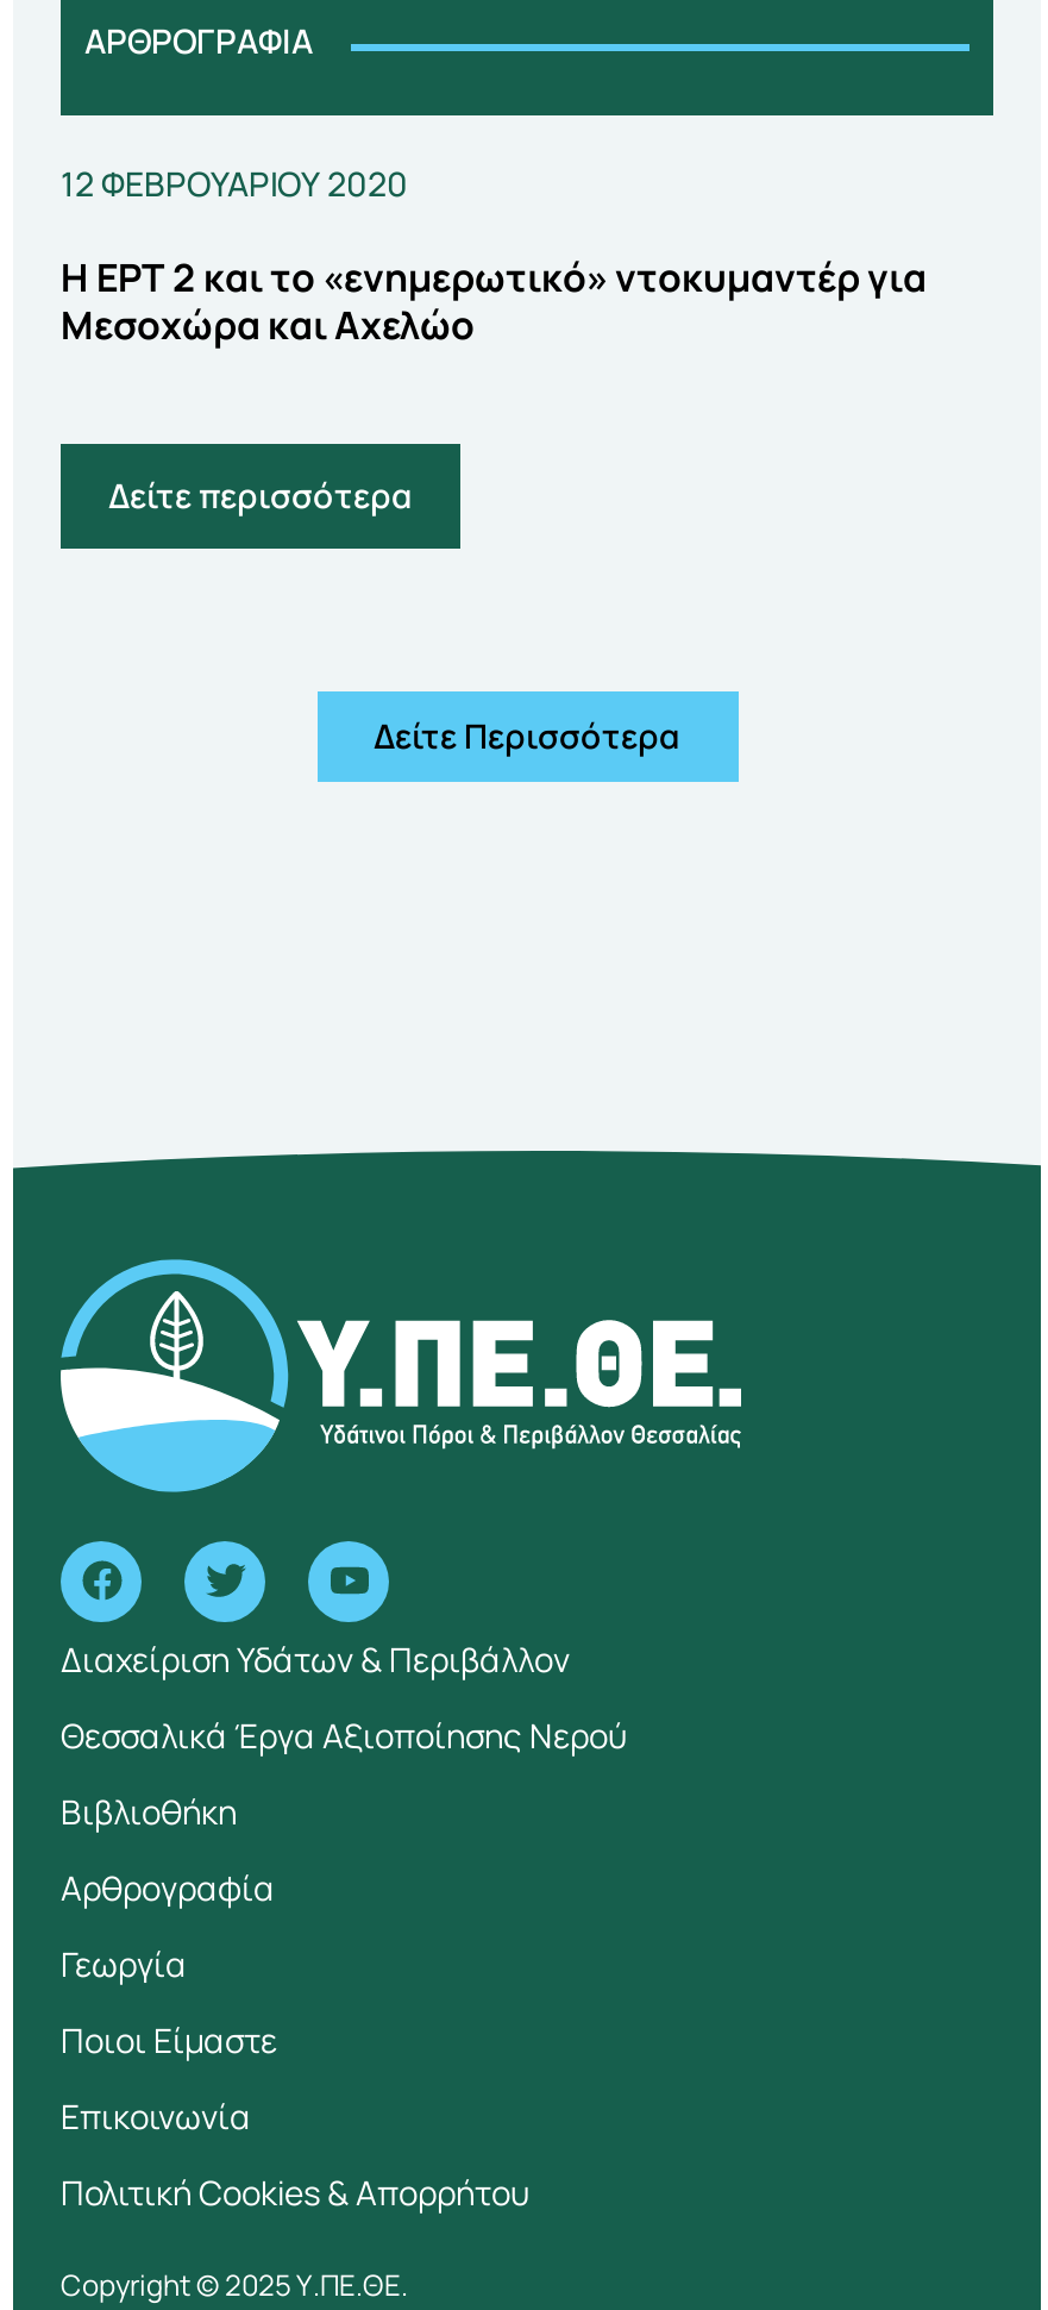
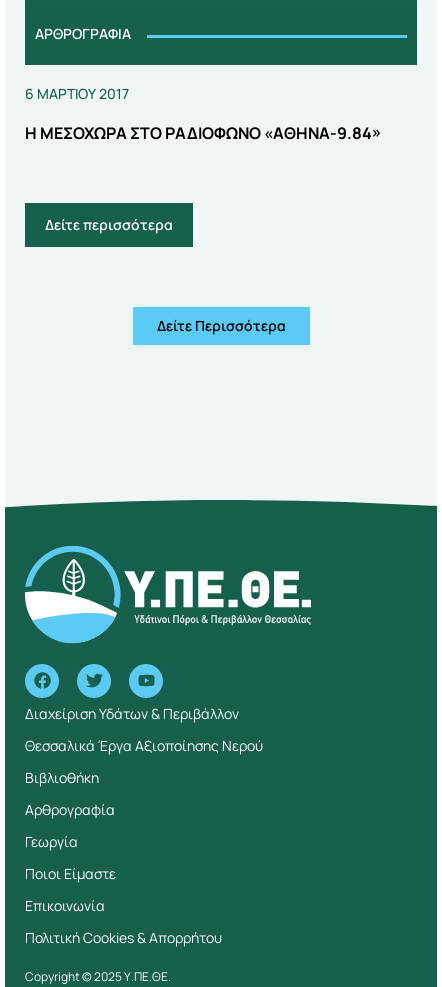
[61,160,408,205] 12 ΦΕΒΡΟΥΑΡΊΟΥ 2020 -> [25,84,129,103] 6 ΜΑΡΤΊΟΥ 2017
[61,250,927,350] Η ΕΡΤ 2 και το «ενημερωτικό» ντοκυμαντέρ για | Μεσοχώρα και Αχελώο -> [25,122,381,144] H ΜΕΣΟΧΩΡA ΣΤΟ ΡΑΔΙΟΦΩΝΟ «ΑΘΗΝΑ-9.84»

